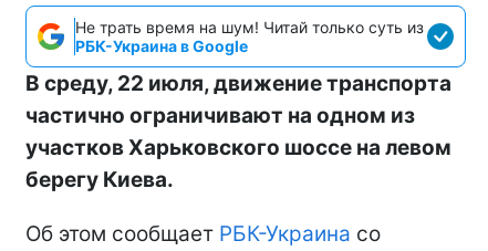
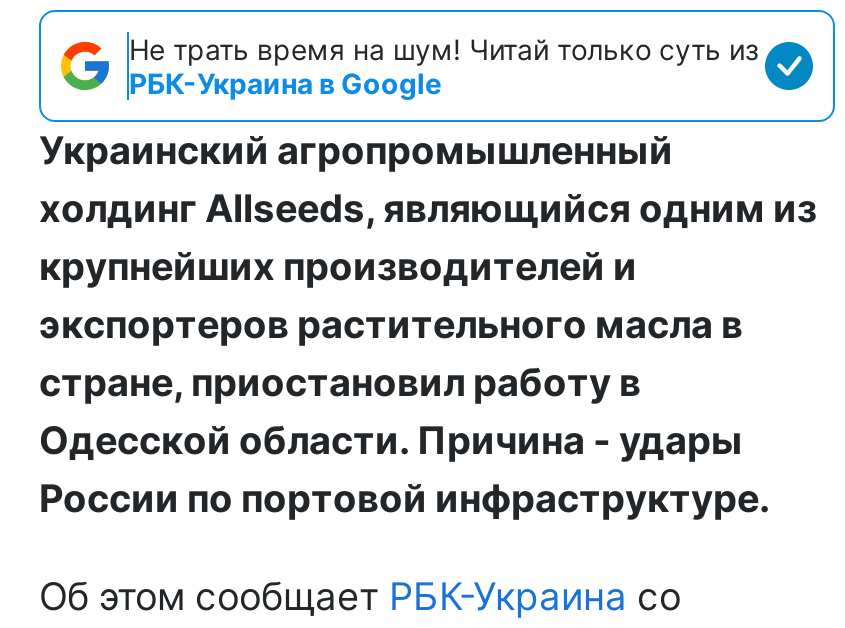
[25,71,451,193] В среду, 22 июля, движение транспорта | частично ограничивают на одном из | участков Харьковского шоссе на левом | берегу Киева. -> [39,129,817,523] Украинский агропромышленный | холдинг Allseeds, являющийся одним из | крупнейших производителей и | экспортеров растительного масла в | стране, приостановил работу в | Одесской области. Причина - удары | России по портовой инфраструктуре.

